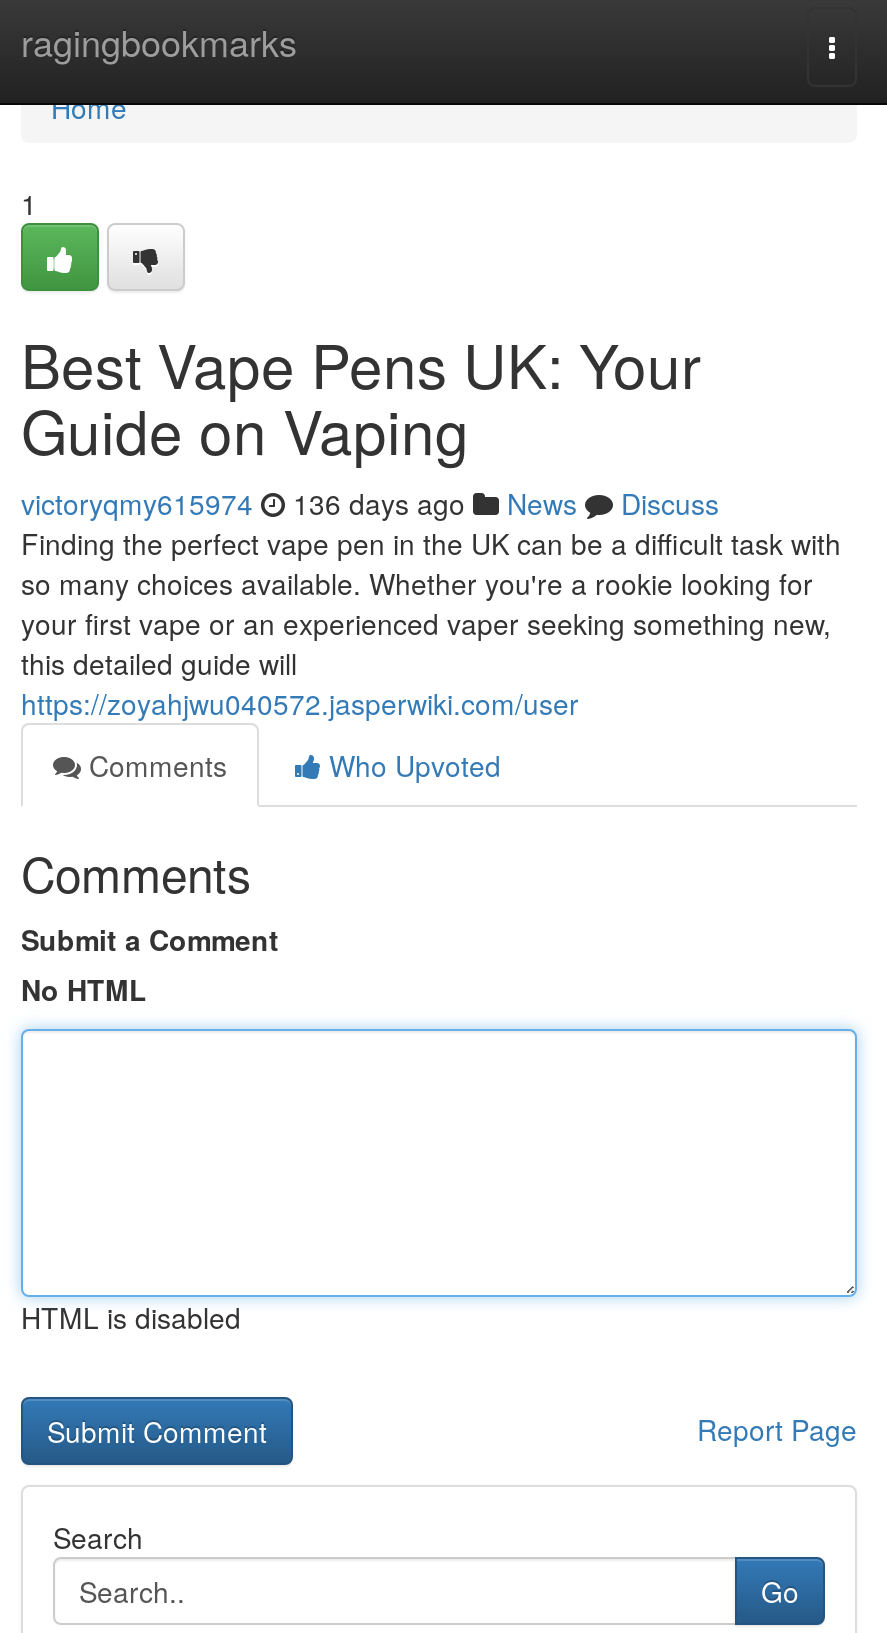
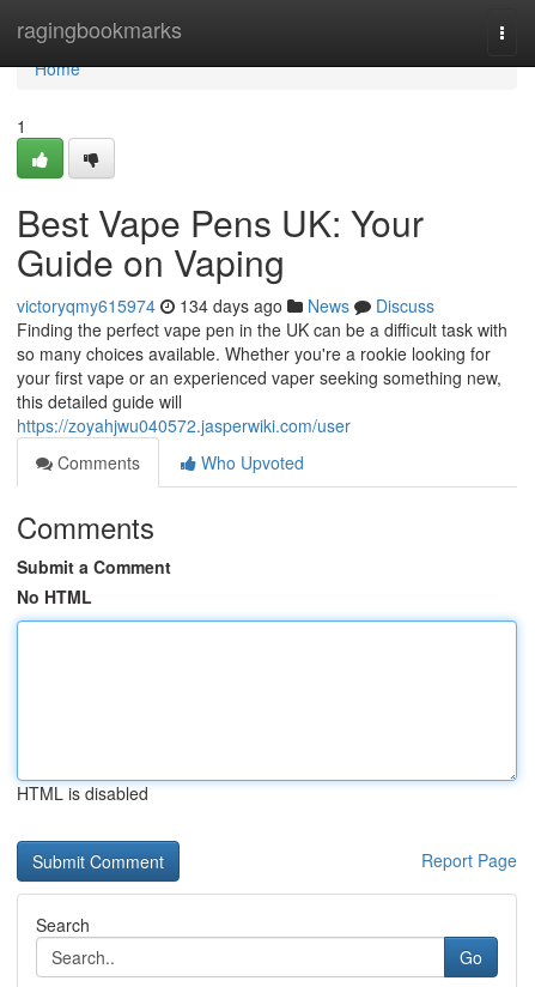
[21,483,719,523] victoryqmy615974 136 days ago News Discuss -> [17,293,434,317] victoryqmy615974 134 days ago News Discuss

